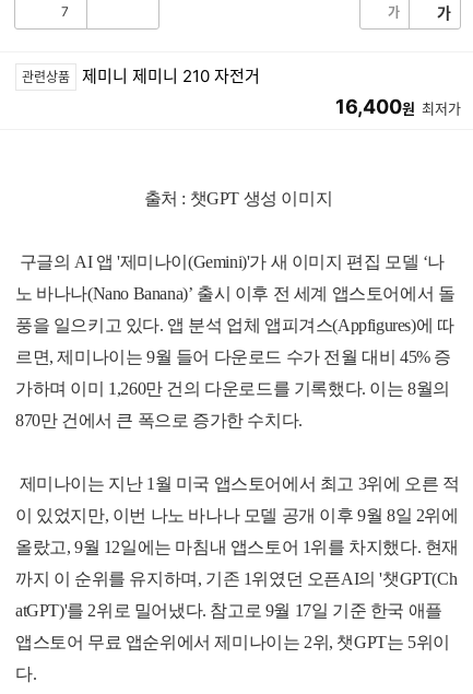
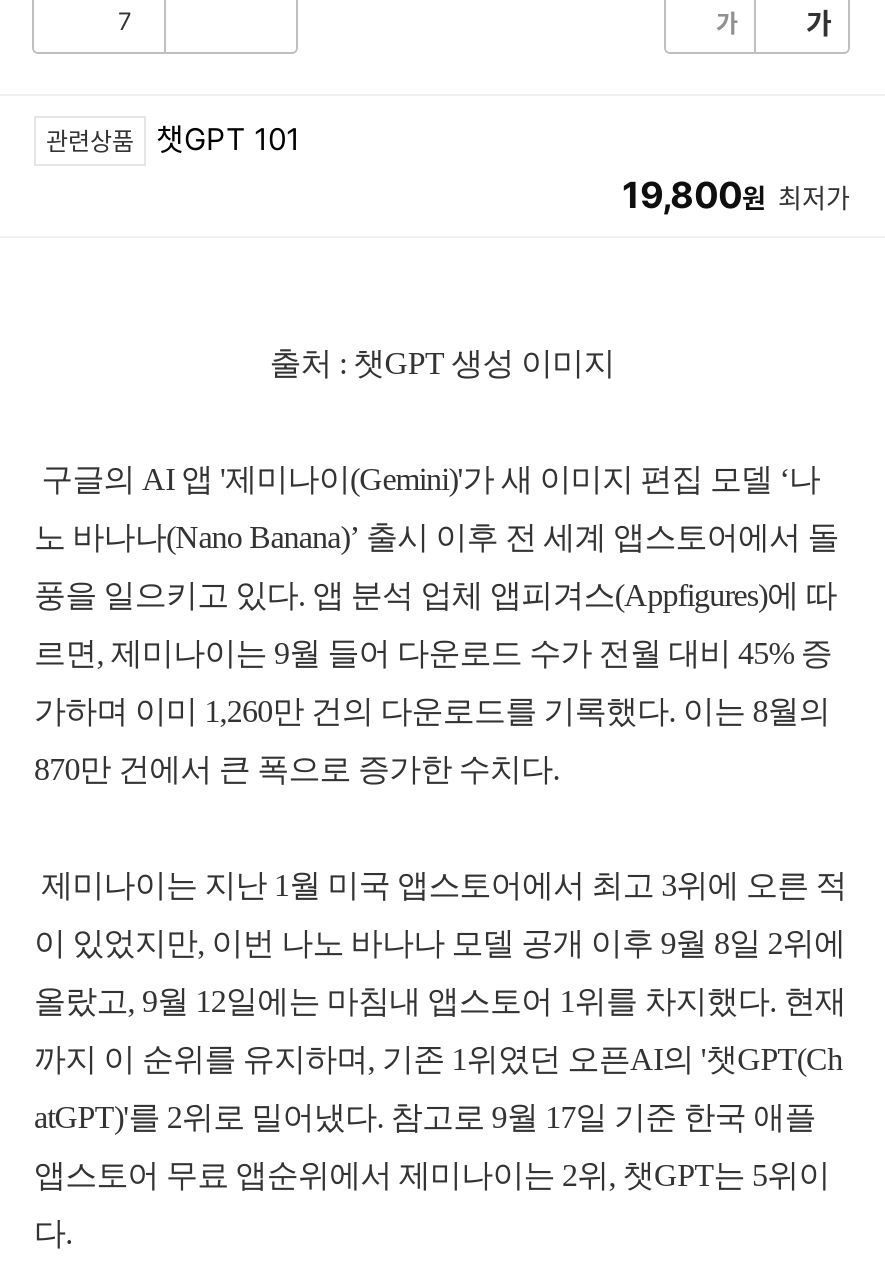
[82,66,461,118] 제미니 제미니 210 자전거 | 16,400원 최저가 -> [156,120,850,216] 챗GPT 101 | 19,800원 최저가

